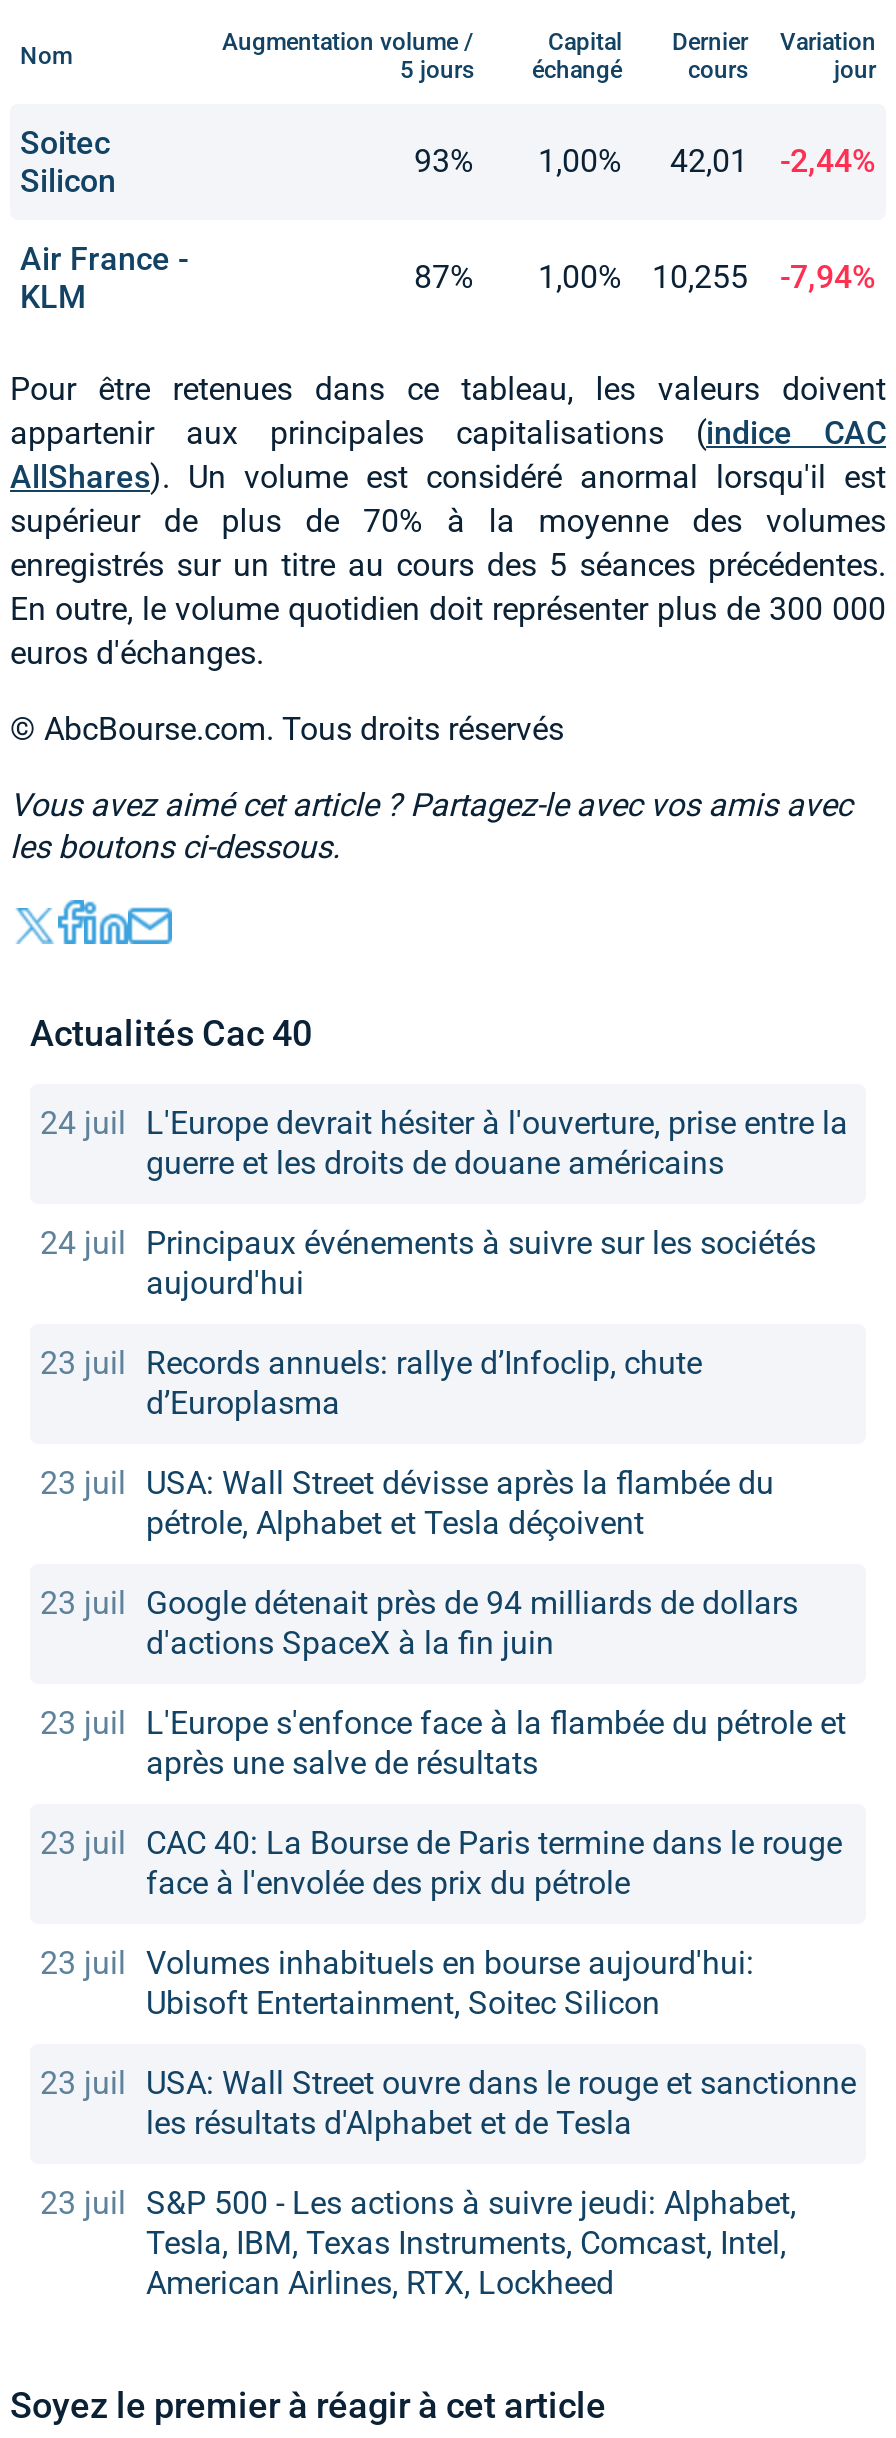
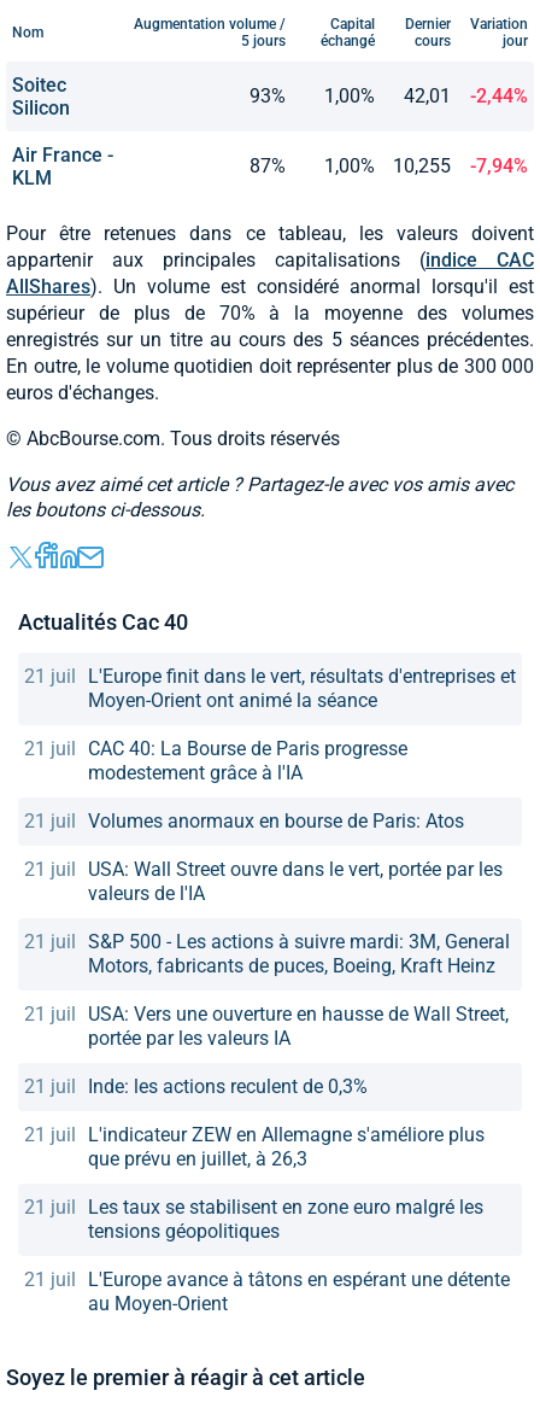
[40,1103,848,1181] 24 juil L'Europe devrait hésiter à l'ouverture, prise entre la | guerre et les droits de douane américains -> [24,664,516,711] 21 juil L'Europe finit dans le vert, résultats d'entreprises et | Moyen-Orient ont animé la séance
[40,1223,816,1301] 24 juil Principaux événements à suivre sur les sociétés | aujourd'hui -> [24,737,407,784] 21 juil CAC 40: La Bourse de Paris progresse | modestement grâce à l'IA
[40,1343,702,1421] 23 juil Records annuels: rallye d’Infoclip, chute | d’Europlasma -> [24,809,464,832] 21 juil Volumes anormaux en bourse de Paris: Atos
[40,1463,774,1541] 23 juil USA: Wall Street dévisse après la flambée du | pétrole, Alphabet et Tesla déçoivent -> [24,857,503,905] 21 juil USA: Wall Street ouvre dans le vert, portée par les | valeurs de l'IA
[40,1583,798,1661] 23 juil Google détenait près de 94 milliards de dollars | d'actions SpaceX à la fin juin -> [24,930,510,977] 21 juil S&P 500 - Les actions à suivre mardi: 3M, General | Motors, fabricants de puces, Boeing, Kraft Heinz
[40,1703,846,1781] 23 juil L'Europe s'enfonce face à la flambée du pétrole et | après une salve de résultats -> [24,1002,509,1049] 21 juil USA: Vers une ouverture en hausse de Wall Street, | portée par les valeurs IA
[40,1823,842,1901] 23 juil CAC 40: La Bourse de Paris termine dans le rouge | face à l'envolée des prix du pétrole -> [24,1075,368,1098] 21 juil Inde: les actions reculent de 0,3%
[40,1943,754,2021] 23 juil Volumes inhabituels en bourse aujourd'hui: | Ubisoft Entertainment, Soitec Silicon -> [24,1123,485,1170] 21 juil L'indicateur ZEW en Allemagne s'améliore plus | que prévu en juillet, à 26,3
[40,2063,856,2141] 23 juil USA: Wall Street ouvre dans le rouge et sanctionne | les résultats d'Alphabet et de Tesla -> [24,1195,483,1242] 21 juil Les taux se stabilisent en zone euro malgré les | tensions géopolitiques
[40,2183,796,2301] 23 juil S&P 500 - Les actions à suivre jeudi: Alphabet, | Tesla, IBM, Texas Instruments, Comcast, Intel, | American Airlines, RTX, Lockheed -> [24,1268,510,1315] 21 juil L'Europe avance à tâtons en espérant une détente | au Moyen-Orient

